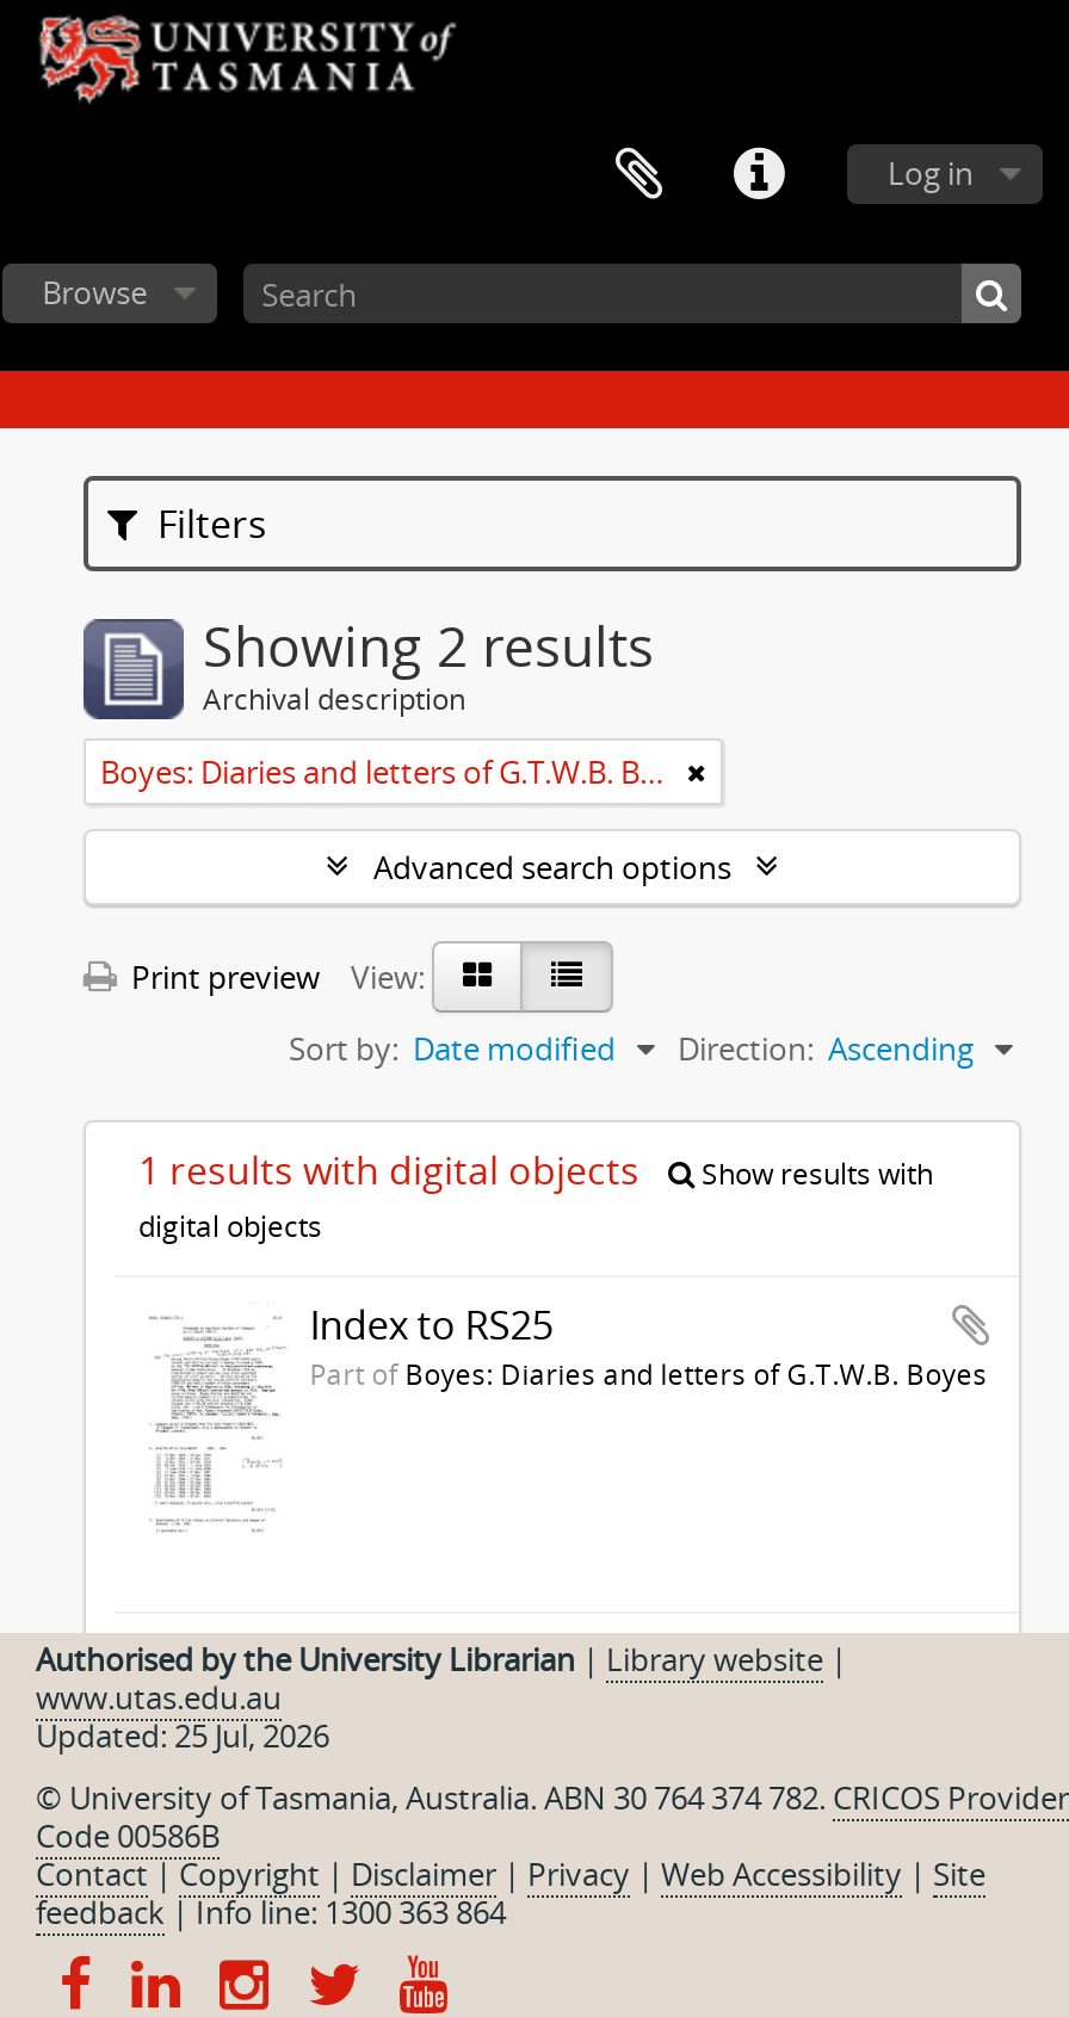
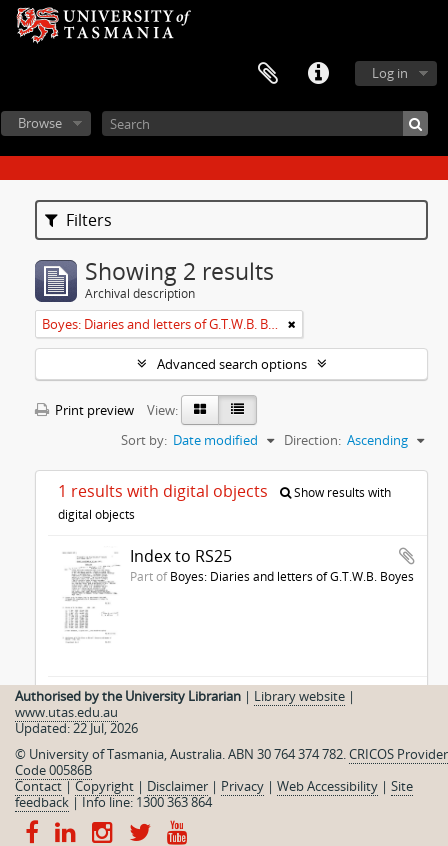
[36,1714,329,1757] Updated: 25 Jul, 2026 -> [15,719,138,737] Updated: 22 Jul, 2026

